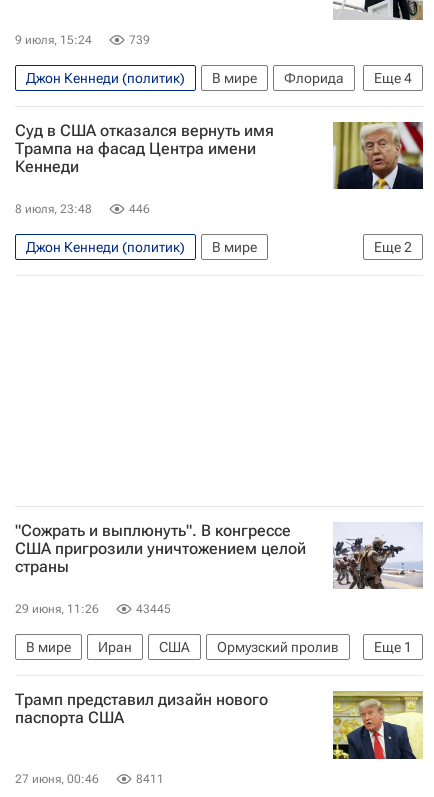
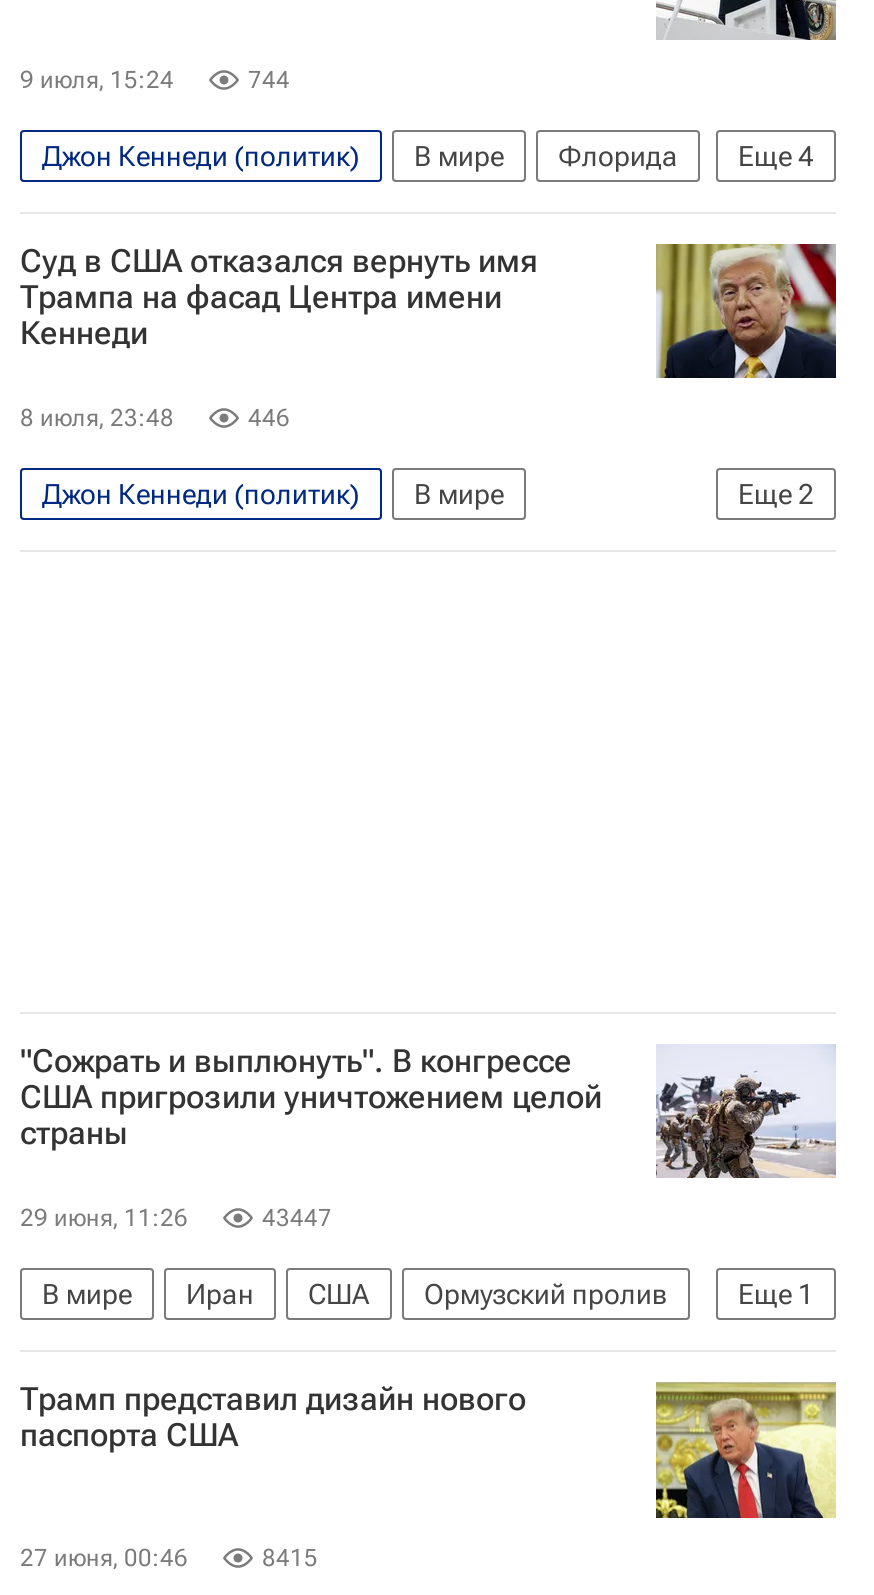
[129,33,150,47] 739 -> [248,66,290,94] 744
[136,602,171,616] 43445 -> [262,1204,332,1232] 43447
[136,771,164,785] 8411 -> [262,1543,318,1571] 8415

